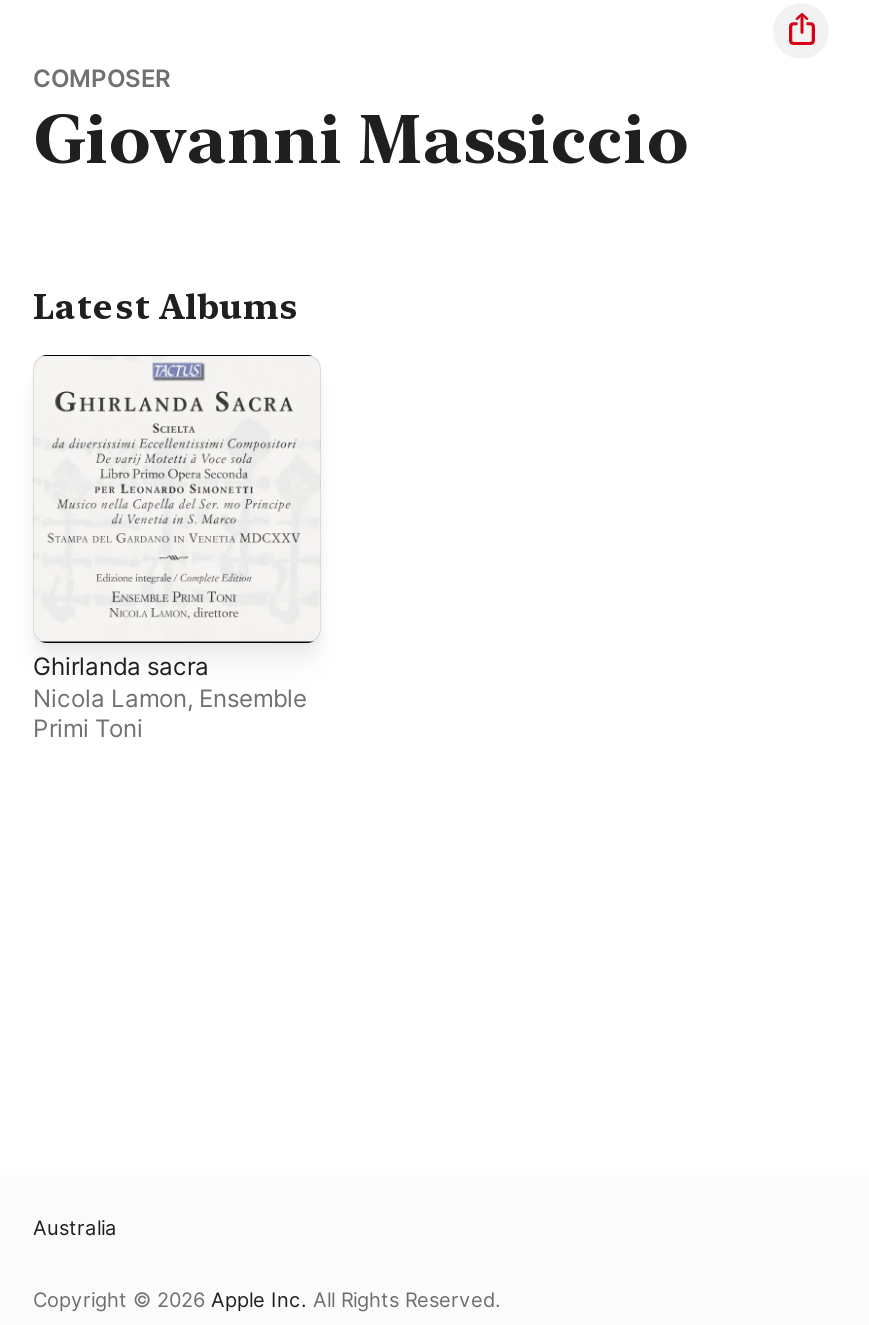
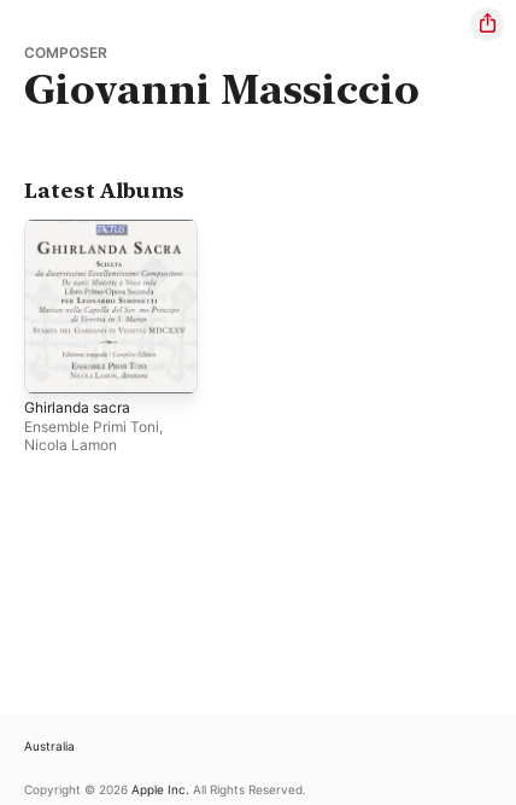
[33,683,307,743] Nicola Lamon, Ensemble | Primi Toni -> [24,418,163,454] Ensemble Primi Toni, | Nicola Lamon

